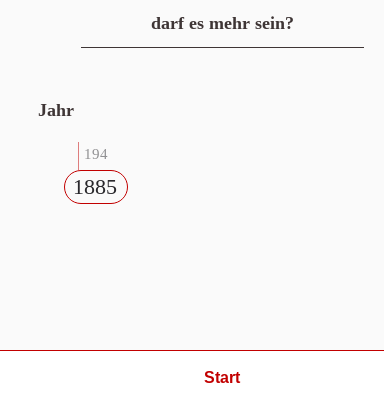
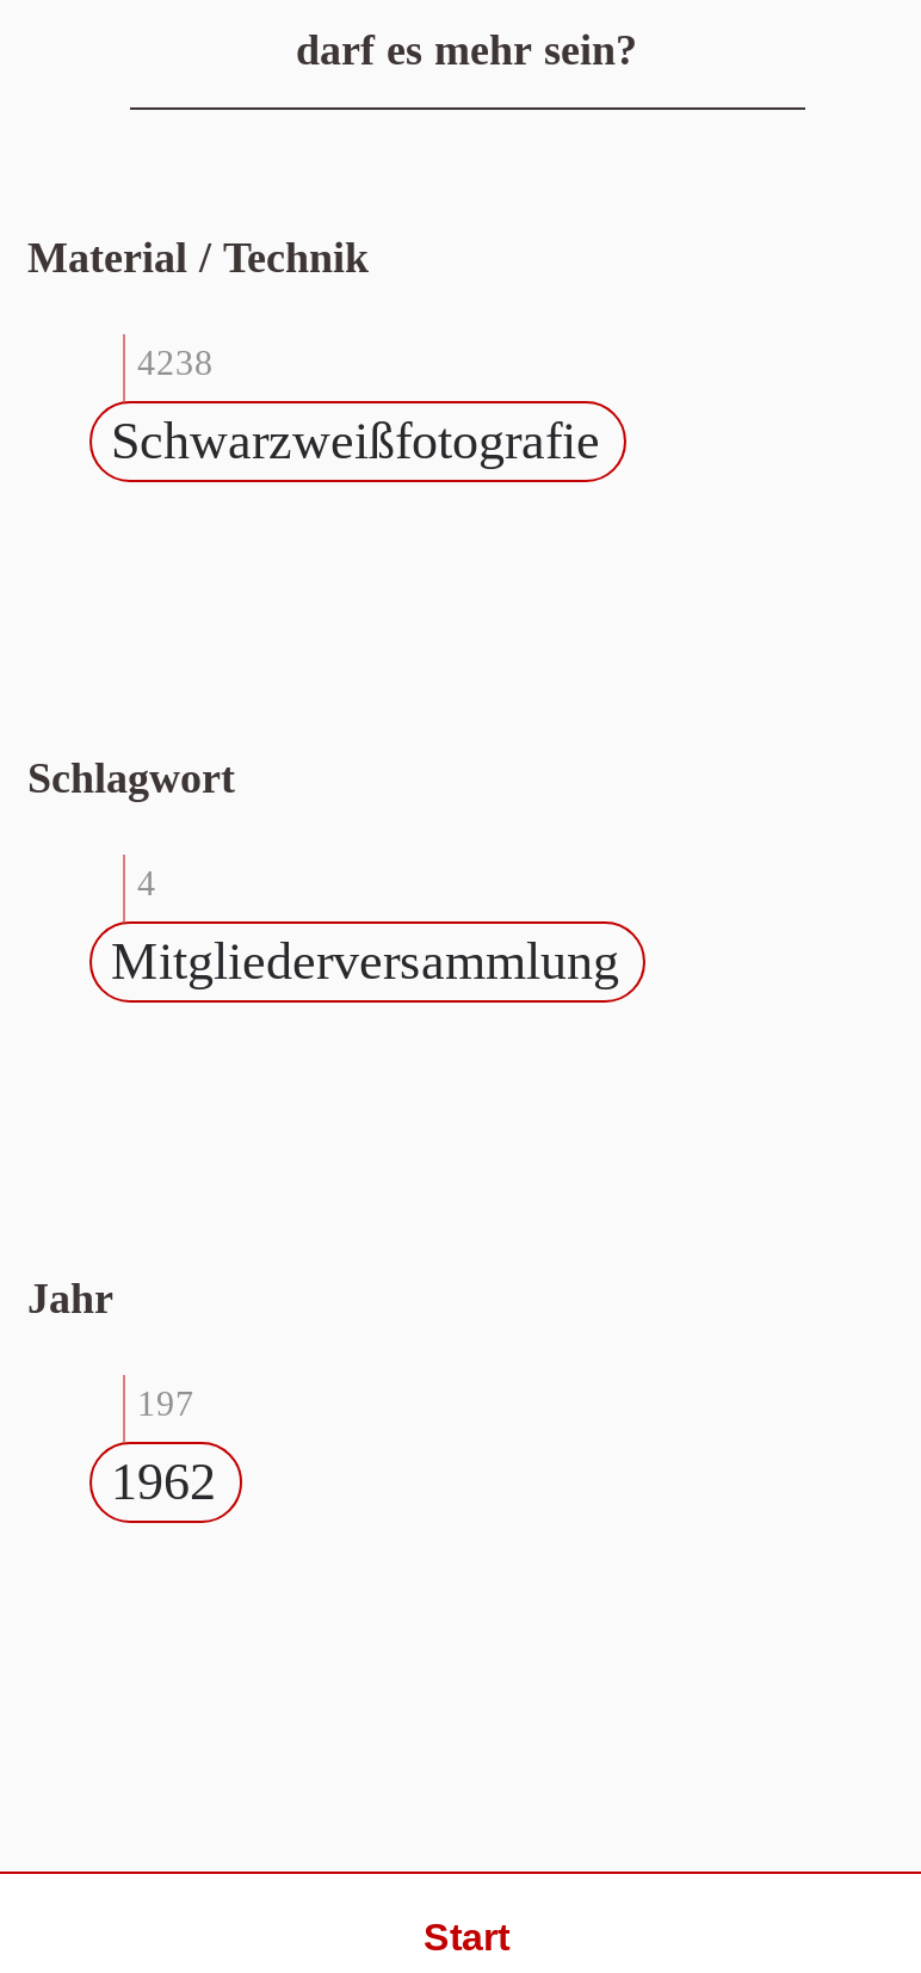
none -> [27,234,600,470] Material / Technik | 4238 | Schwarzweißfotografie
none -> [27,754,619,991] Schlagwort | 4 | Mitgliederversammlung
[84,146,108,162] 194 -> [137,1385,194,1423] 197
[73,174,117,199] 1885 -> [111,1451,216,1511] 1962

